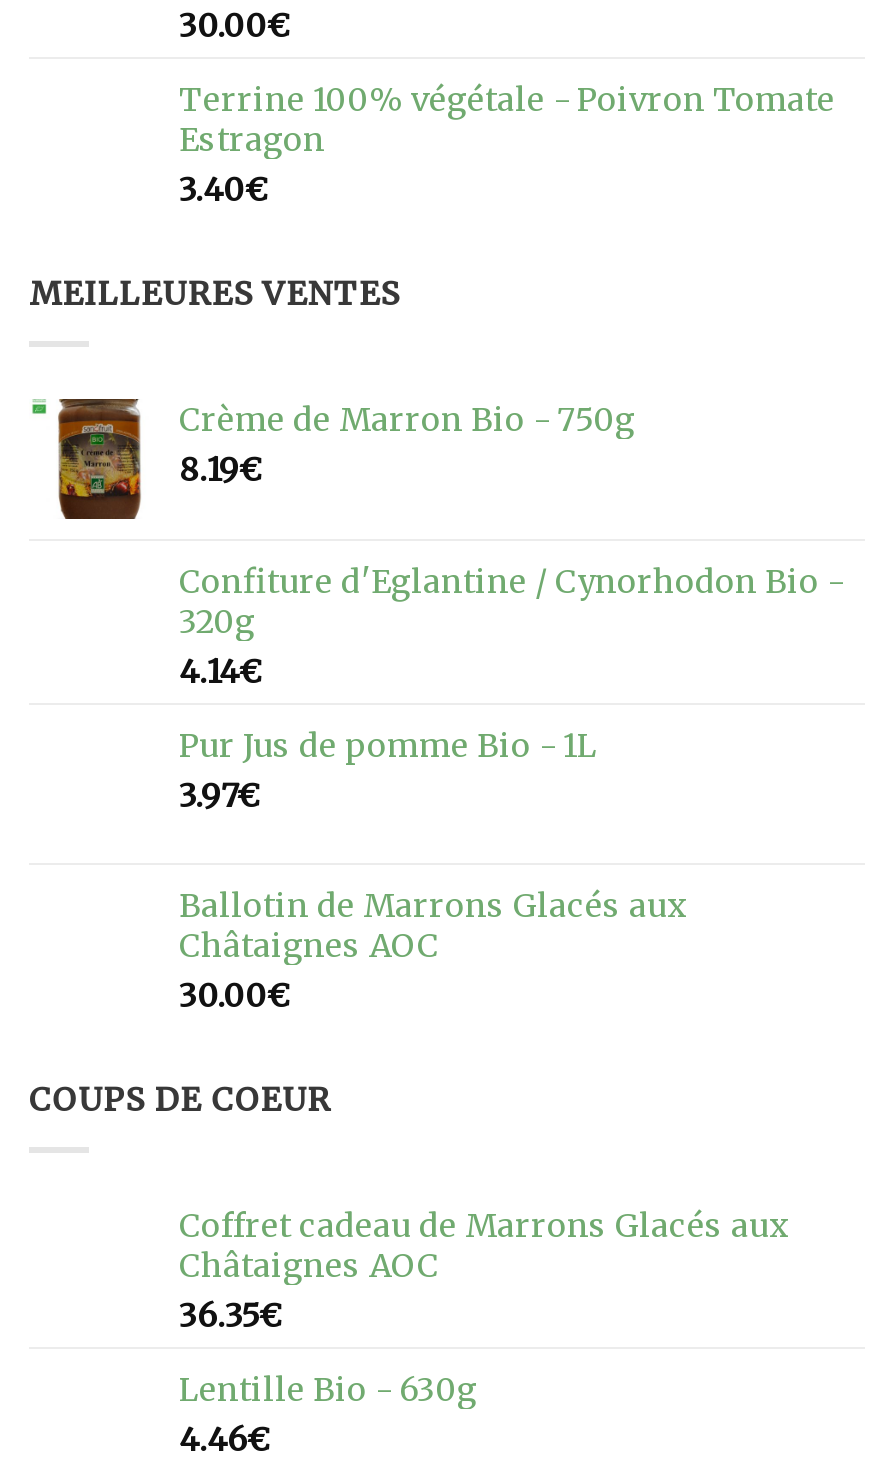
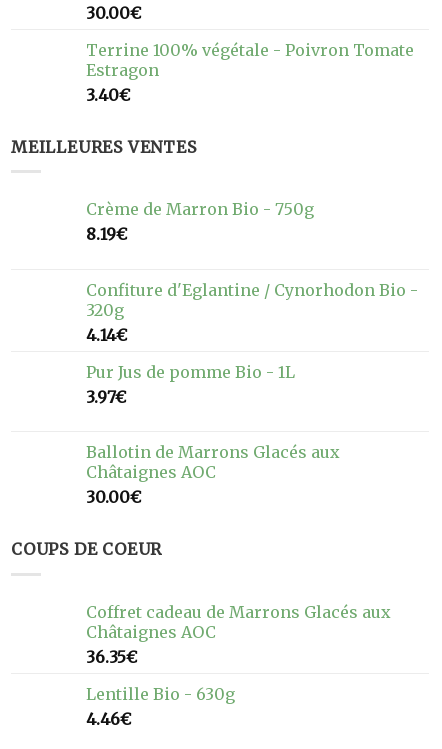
[31,396,143,522] [image] -> none

